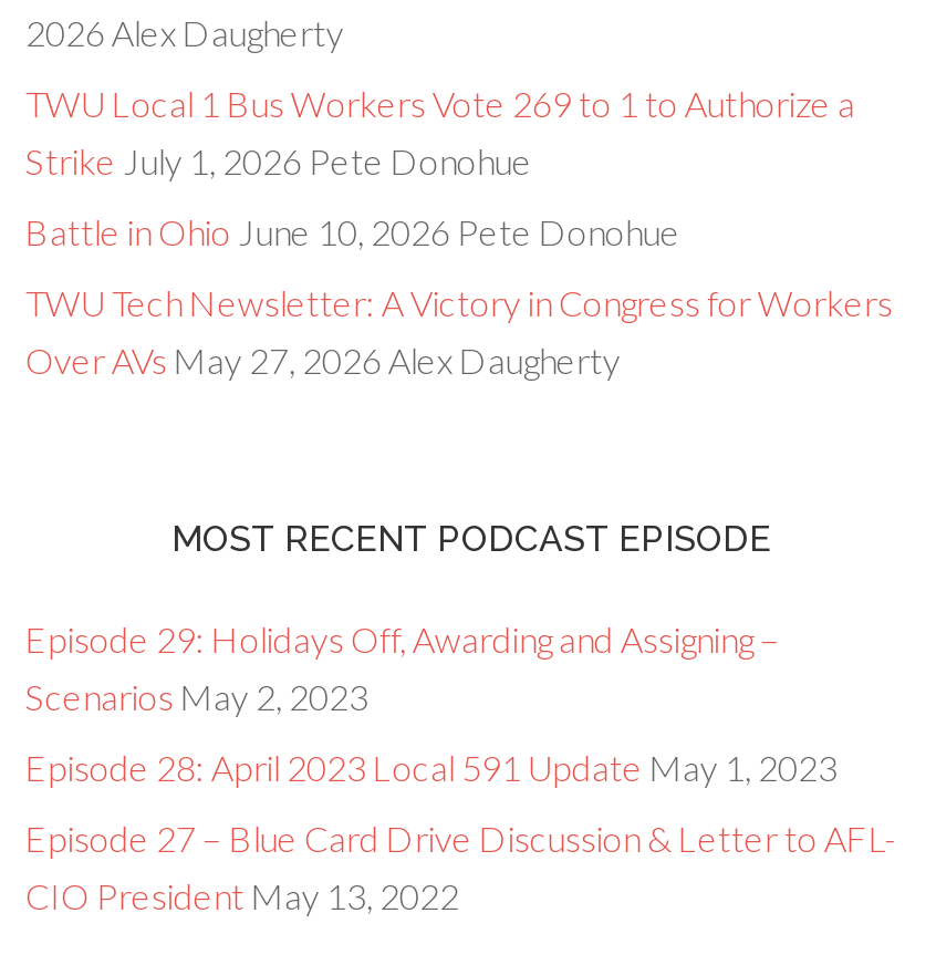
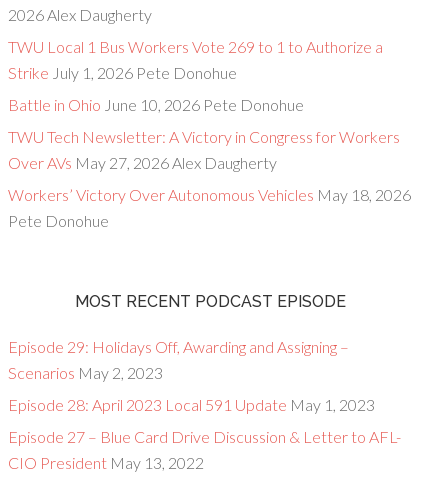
none -> [8,185,411,230] Workers’ Victory Over Autonomous Vehicles May 18, 2026 | Pete Donohue

